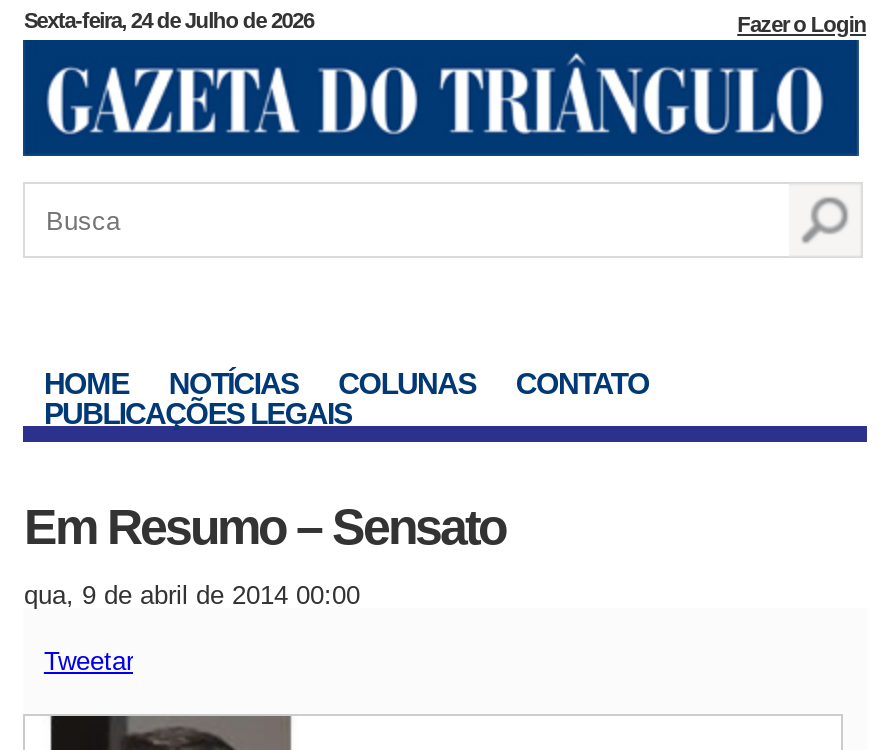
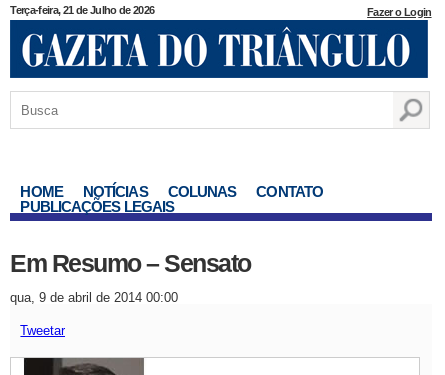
[24,8,314,32] Sexta-feira, 24 de Julho de 2026 -> [10,4,154,16] Terça-feira, 21 de Julho de 2026

